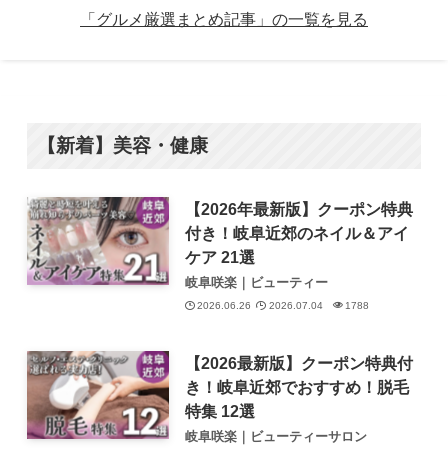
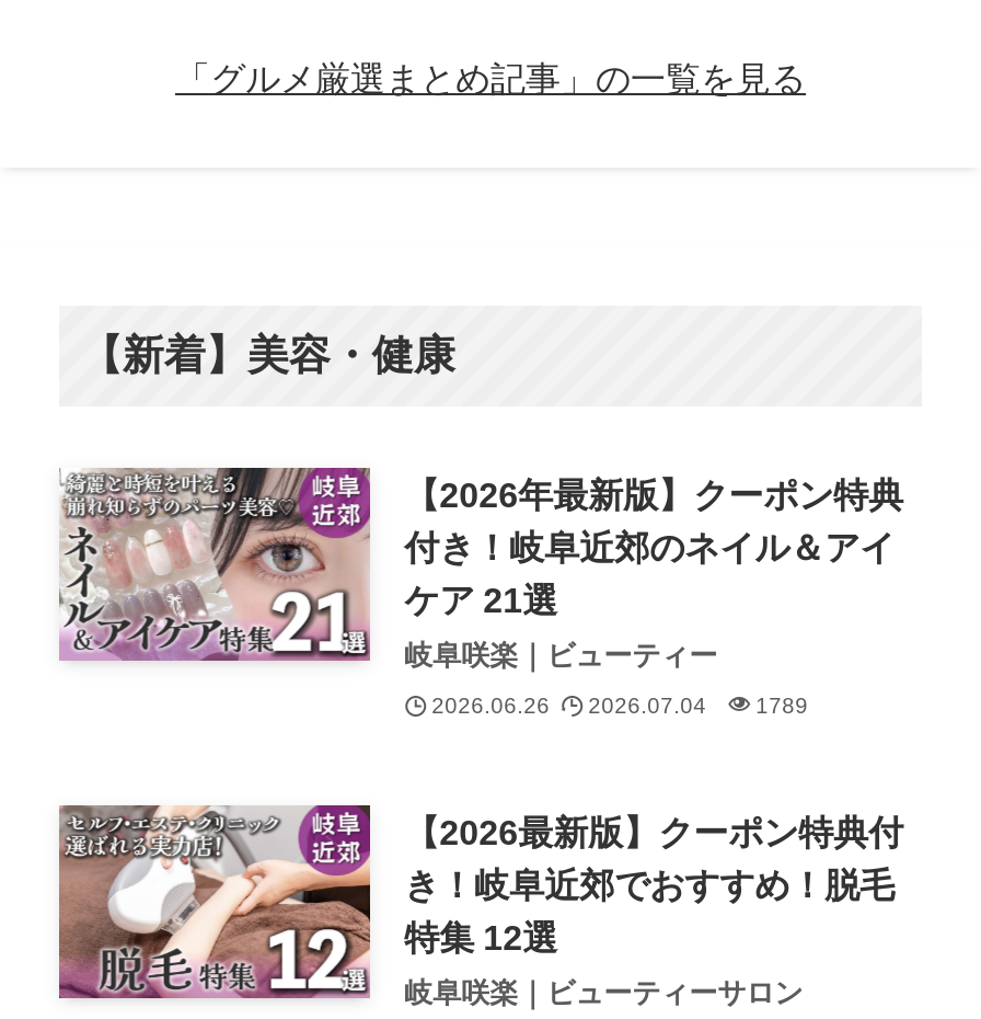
[345,299,369,310] 1788 -> [756,692,808,717] 1789

